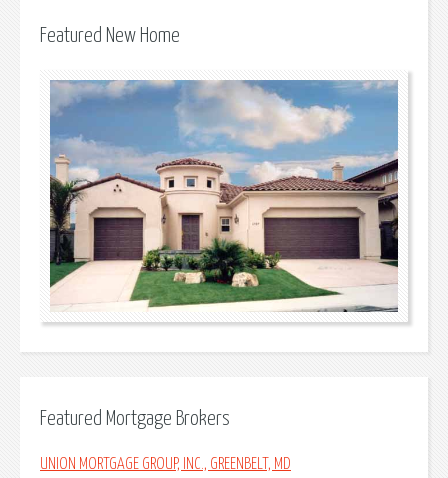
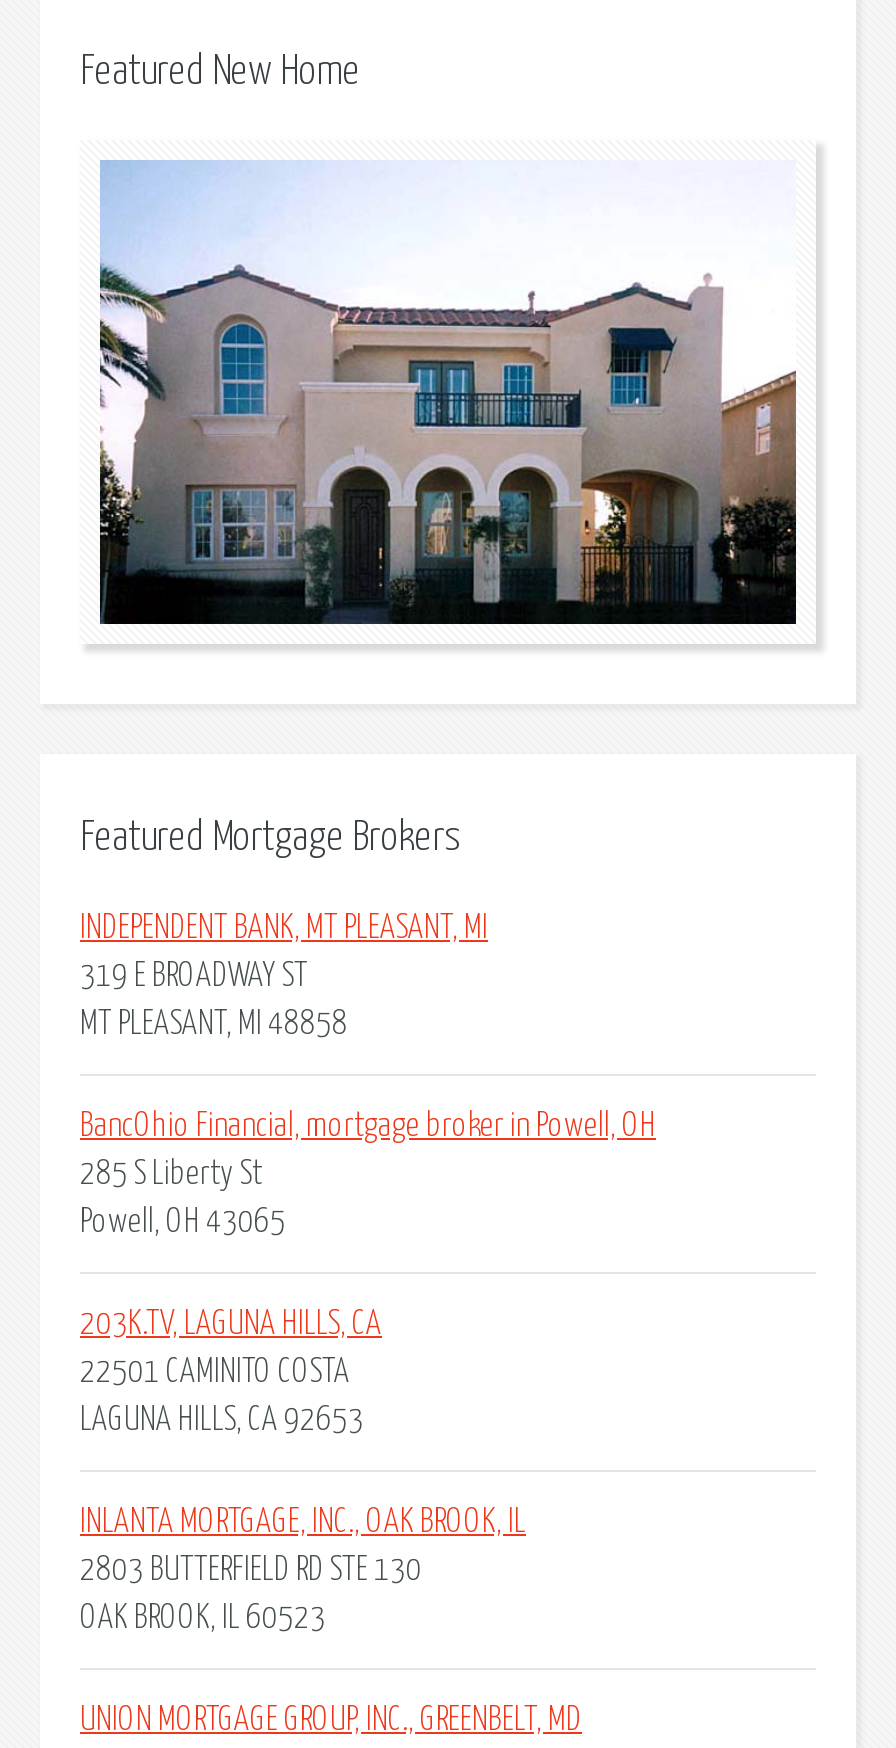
[49,79,399,313] [image] -> [98,160,798,626] [image]
none -> [80,912,656,1634] INDEPENDENT BANK, MT PLEASANT, MI | 319 E BROADWAY ST | MT PLEASANT, MI 48858 | BancOhio Financial, mortgage broker in Powell, OH | 285 S Liberty St | Powell, OH 43065 | 203K.TV, LAGUNA HILLS, CA | 22501 CAMINITO COSTA | LAGUNA HILLS, CA 92653 | INLANTA MORTGAGE, INC., OAK BROOK, IL | 2803 BUTTERFIELD RD STE 130 | OAK BROOK, IL 60523

